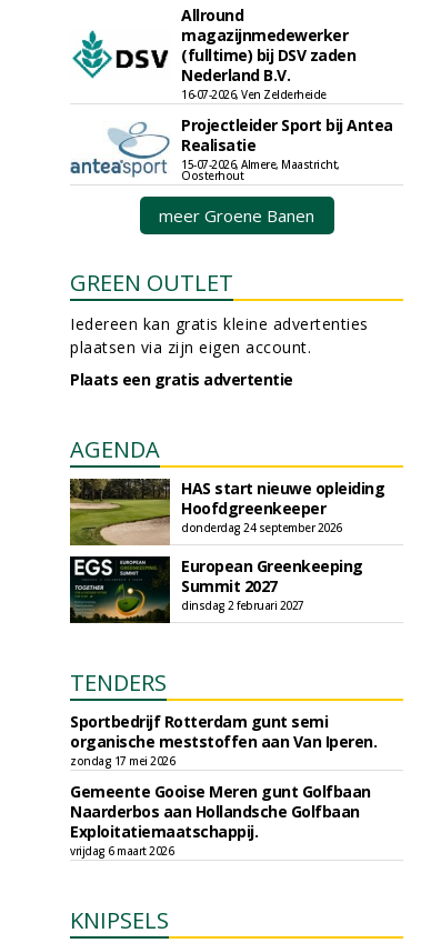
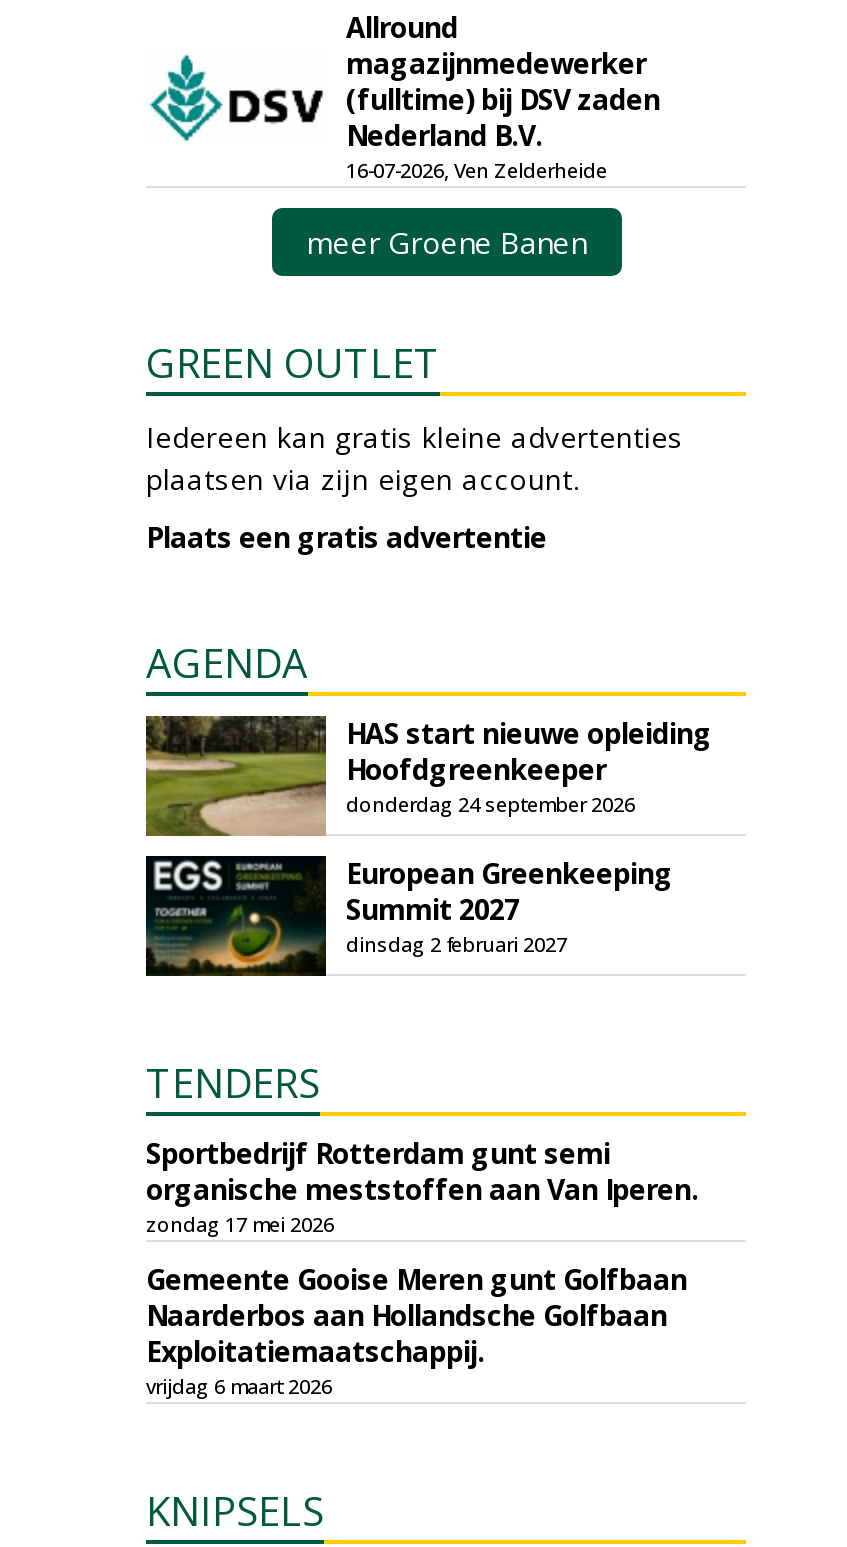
[70,114,393,183] [image] | Projectleider Sport bij Antea | Realisatie | 15-07-2026, Almere, Maastricht, | Oosterhout -> none

